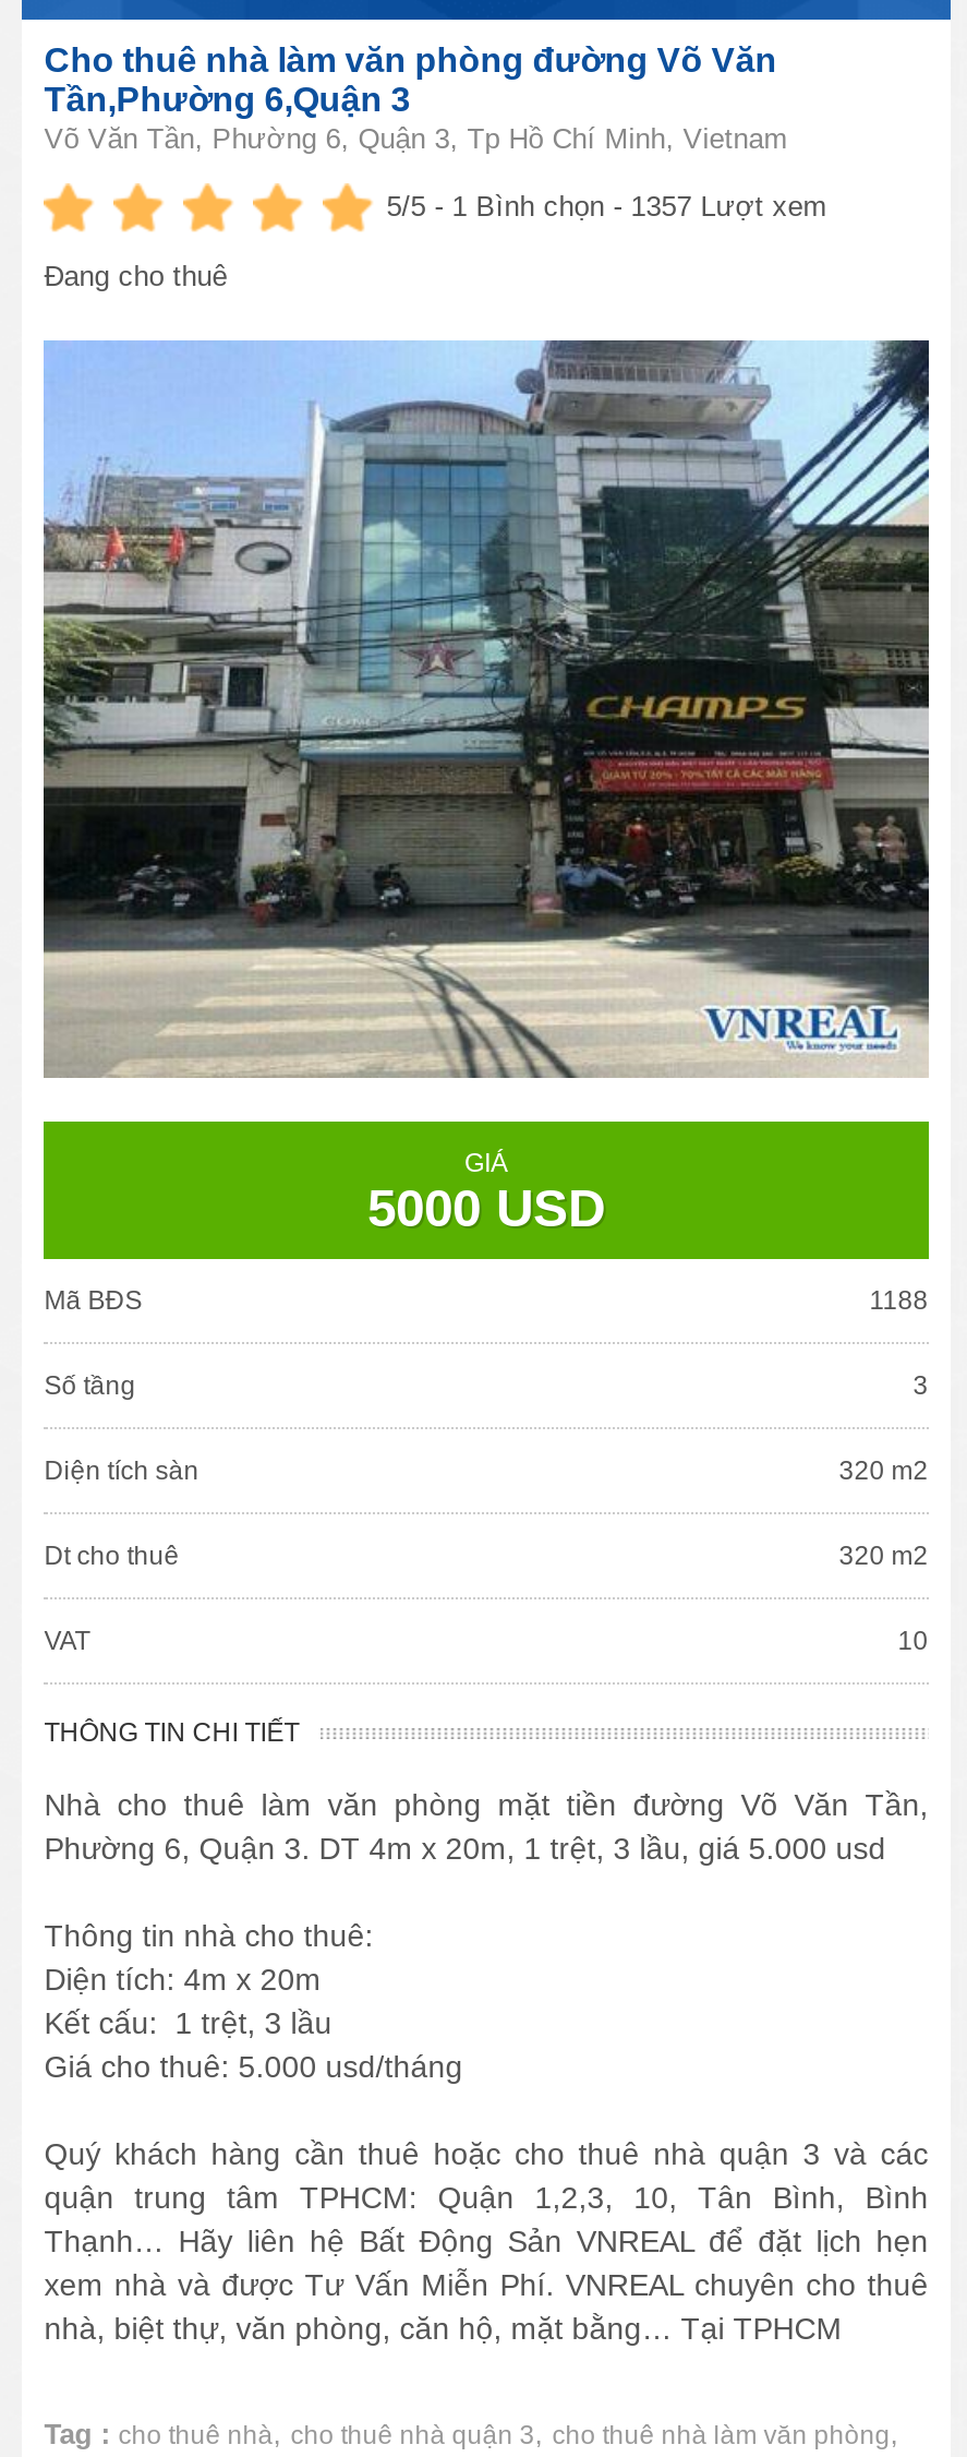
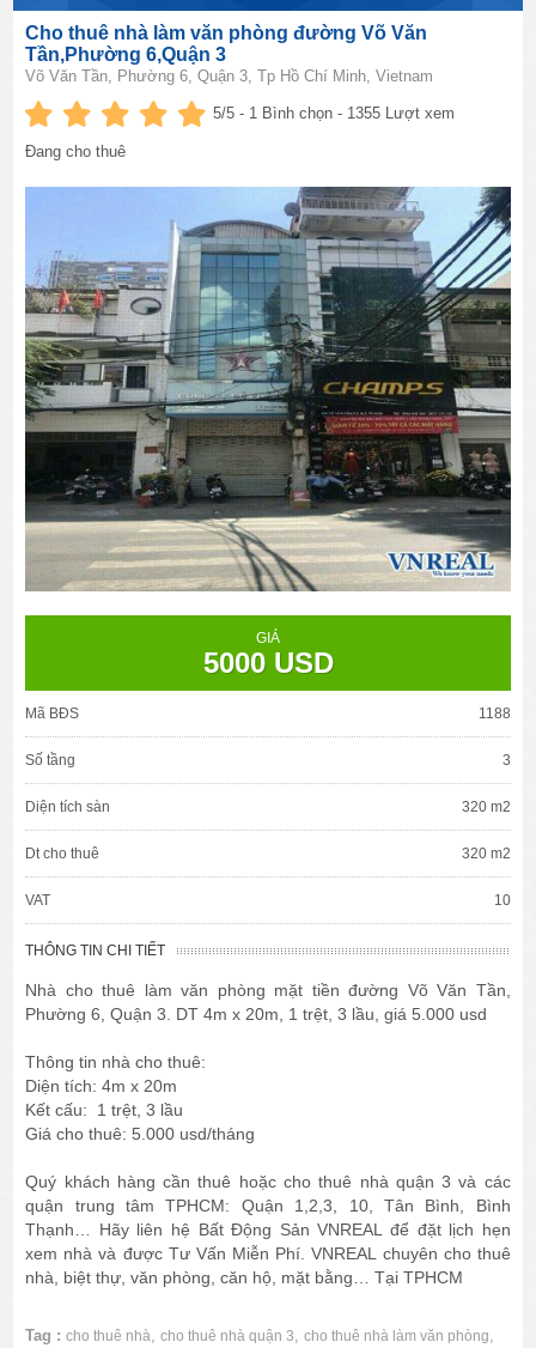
[386,190,827,223] 5/5 - 1 Bình chọn - 1357 Lượt xem -> [213,104,455,122] 5/5 - 1 Bình chọn - 1355 Lượt xem

